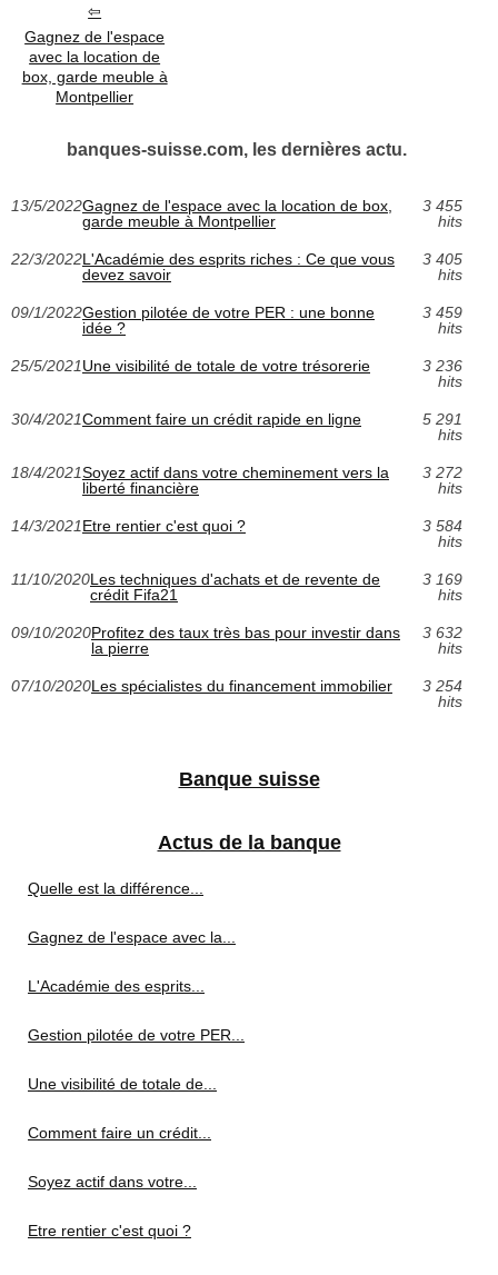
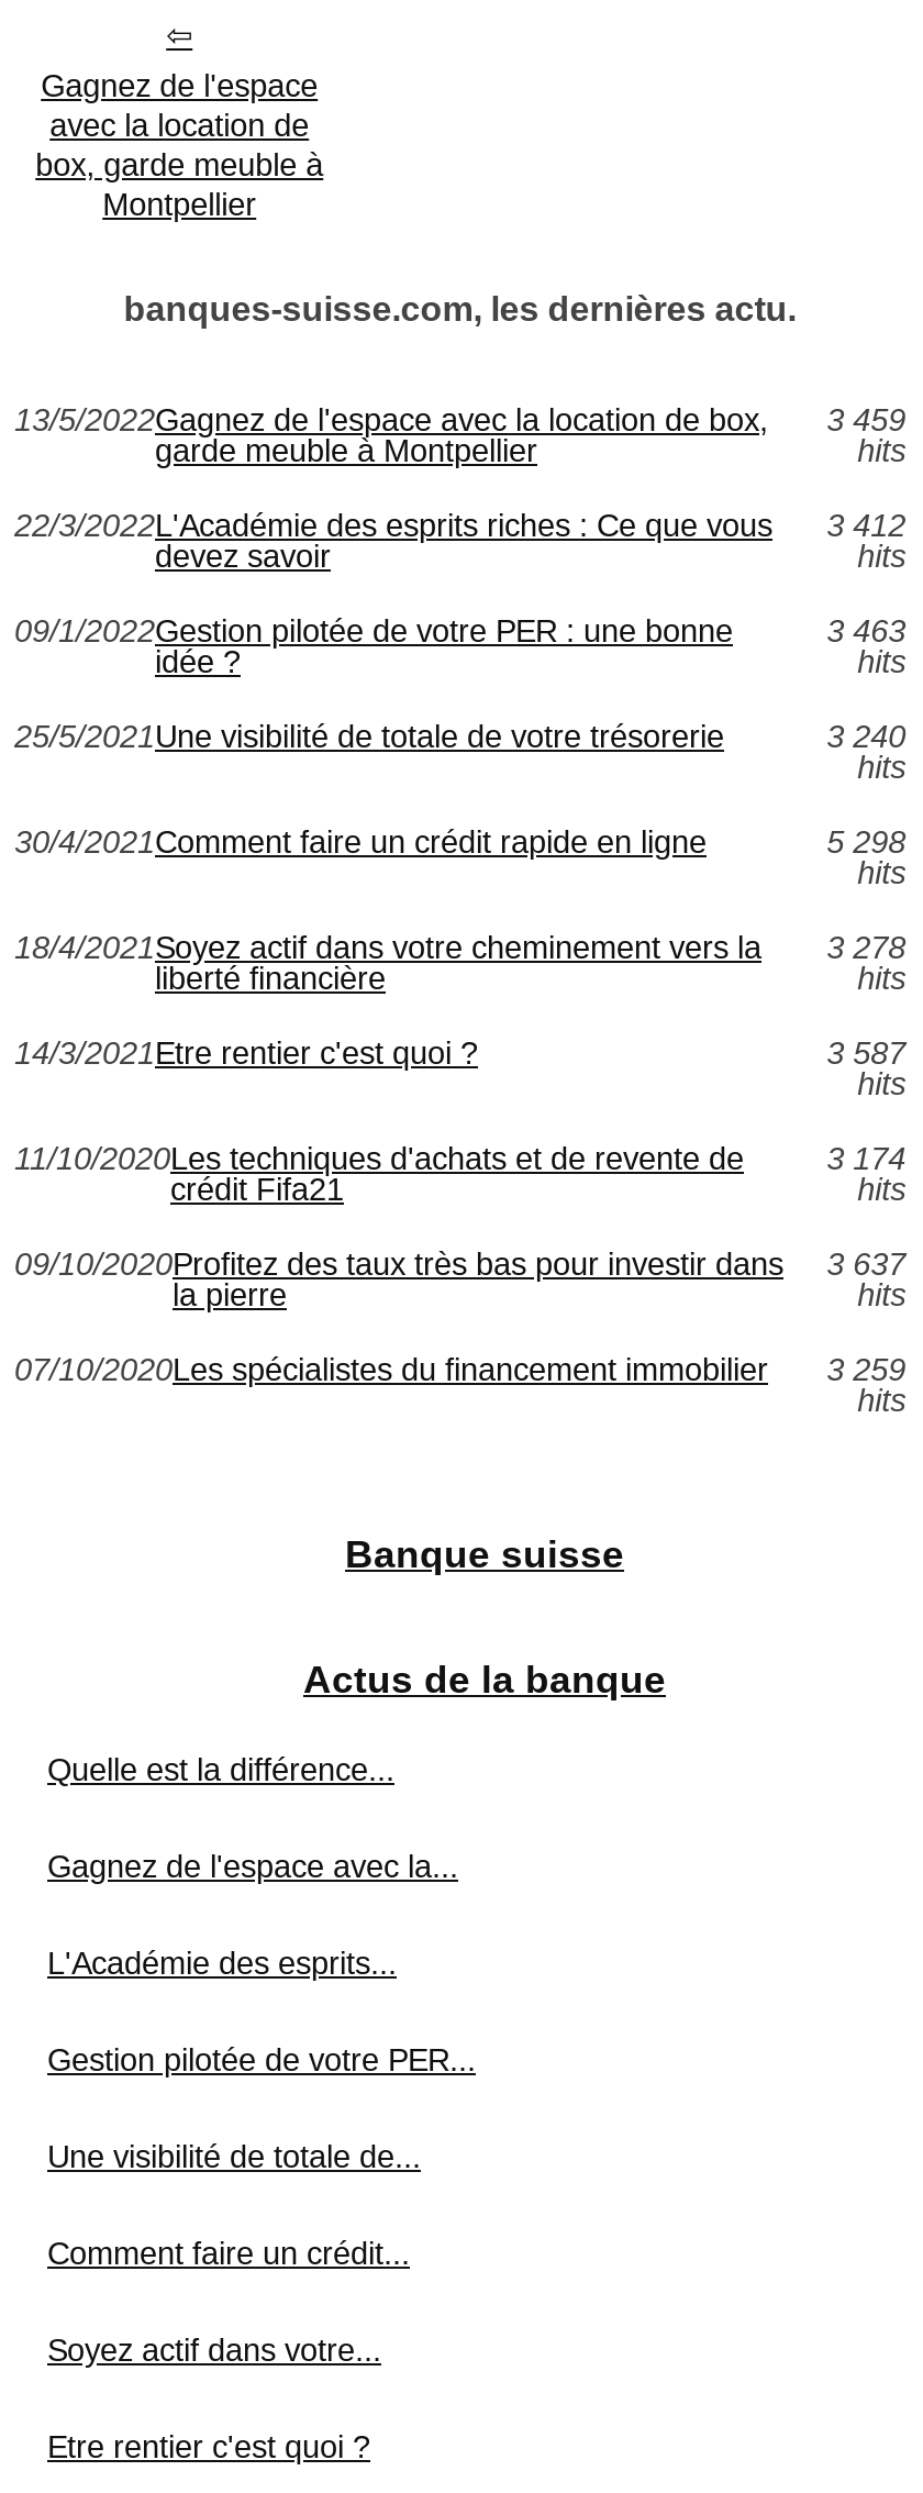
[11,197,462,215] 13/5/2022Gagnez de l'espace avec la location de box, 3 455 -> [14,402,906,437] 13/5/2022Gagnez de l'espace avec la location de box, 3 459
[11,250,462,268] 22/3/2022L'Académie des esprits riches : Ce que vous 3 405 -> [14,508,906,543] 22/3/2022L'Académie des esprits riches : Ce que vous 3 412
[422,303,462,321] 3 459 -> [827,613,906,649] 3 463
[422,357,462,375] 3 236 -> [827,719,906,754] 3 240
[422,410,462,428] 5 291 -> [827,824,906,860] 5 298
[11,464,462,481] 18/4/2021Soyez actif dans votre cheminement vers la 3 272 -> [14,930,906,965] 18/4/2021Soyez actif dans votre cheminement vers la 3 278
[422,517,462,535] 3 584 -> [827,1035,906,1071] 3 587
[422,570,462,588] 3 169 -> [827,1141,906,1176] 3 174
[11,624,462,641] 09/10/2020Profitez des taux très bas pour investir dans 3 632 -> [14,1246,906,1282] 09/10/2020Profitez des taux très bas pour investir dans 3 637
[11,677,462,695] 07/10/2020Les spécialistes du financement immobilier 3 254 -> [14,1352,906,1387] 07/10/2020Les spécialistes du financement immobilier 3 259

